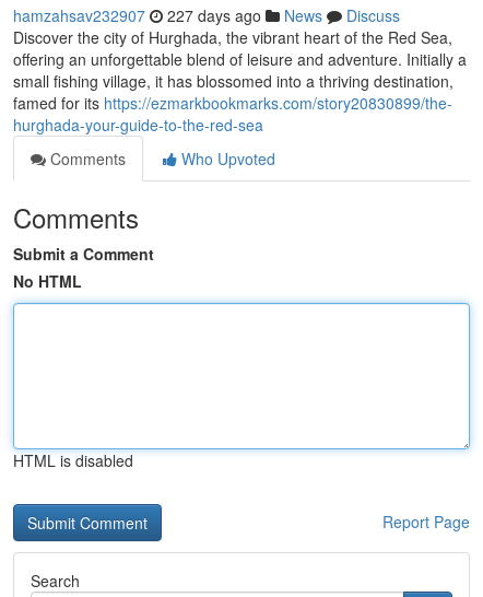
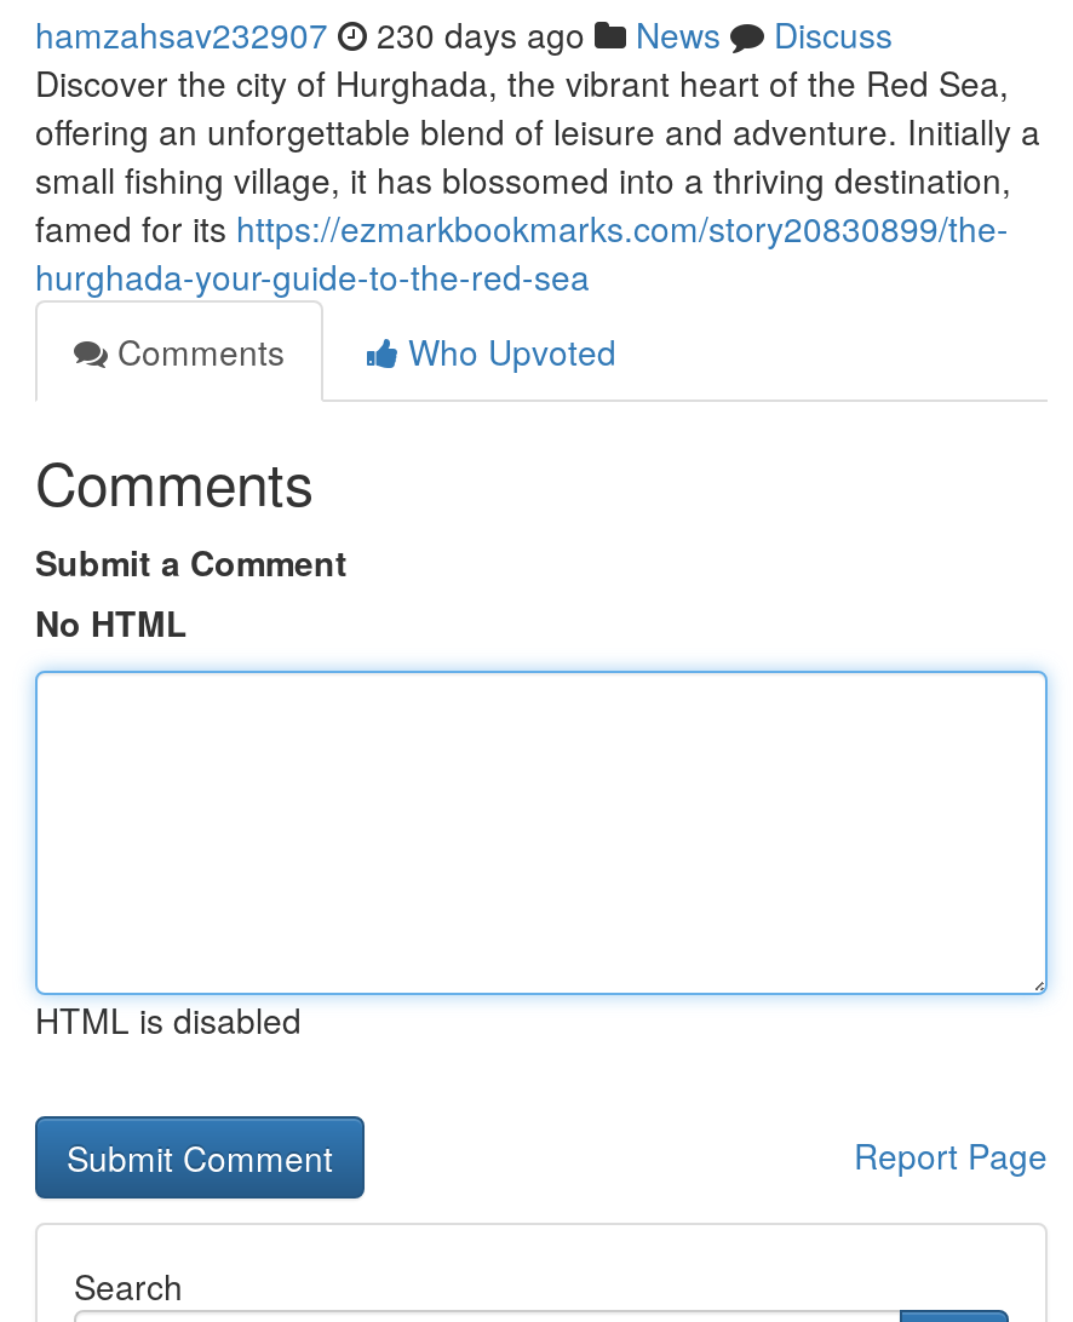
[13,4,400,26] hamzahsav232907 227 days ago News Discuss -> [35,10,893,58] hamzahsav232907 230 days ago News Discuss

